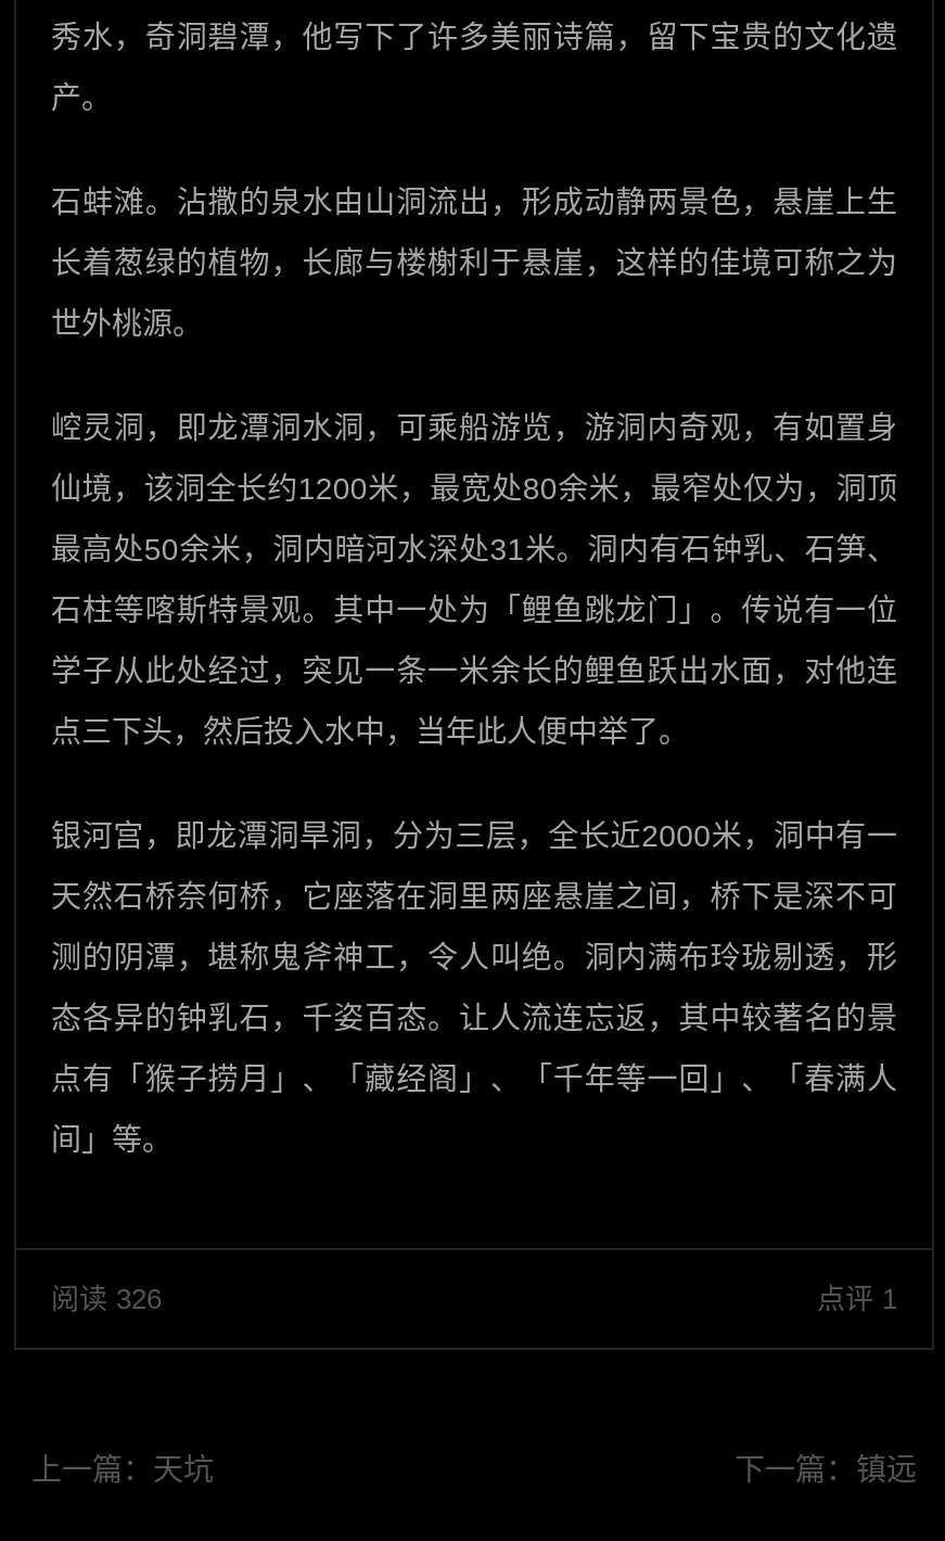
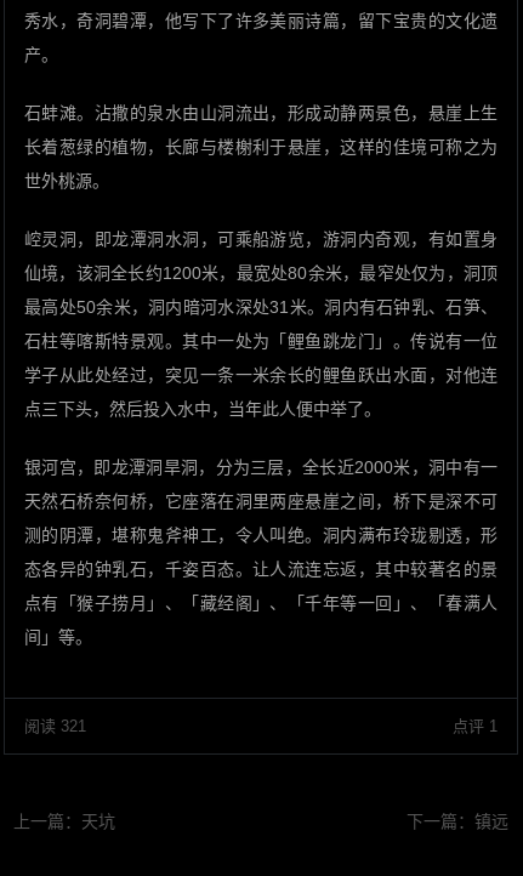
[51,1283,162,1315] 阅读 326 -> [24,717,86,735] 阅读 321

